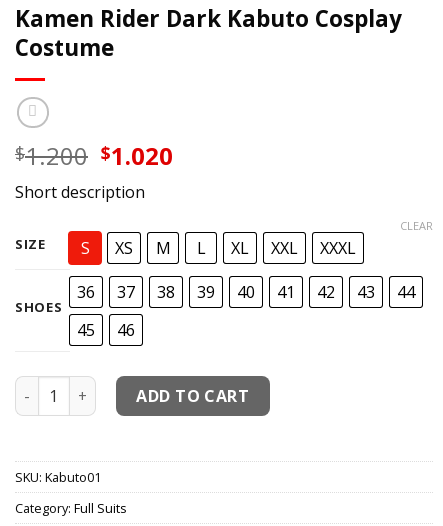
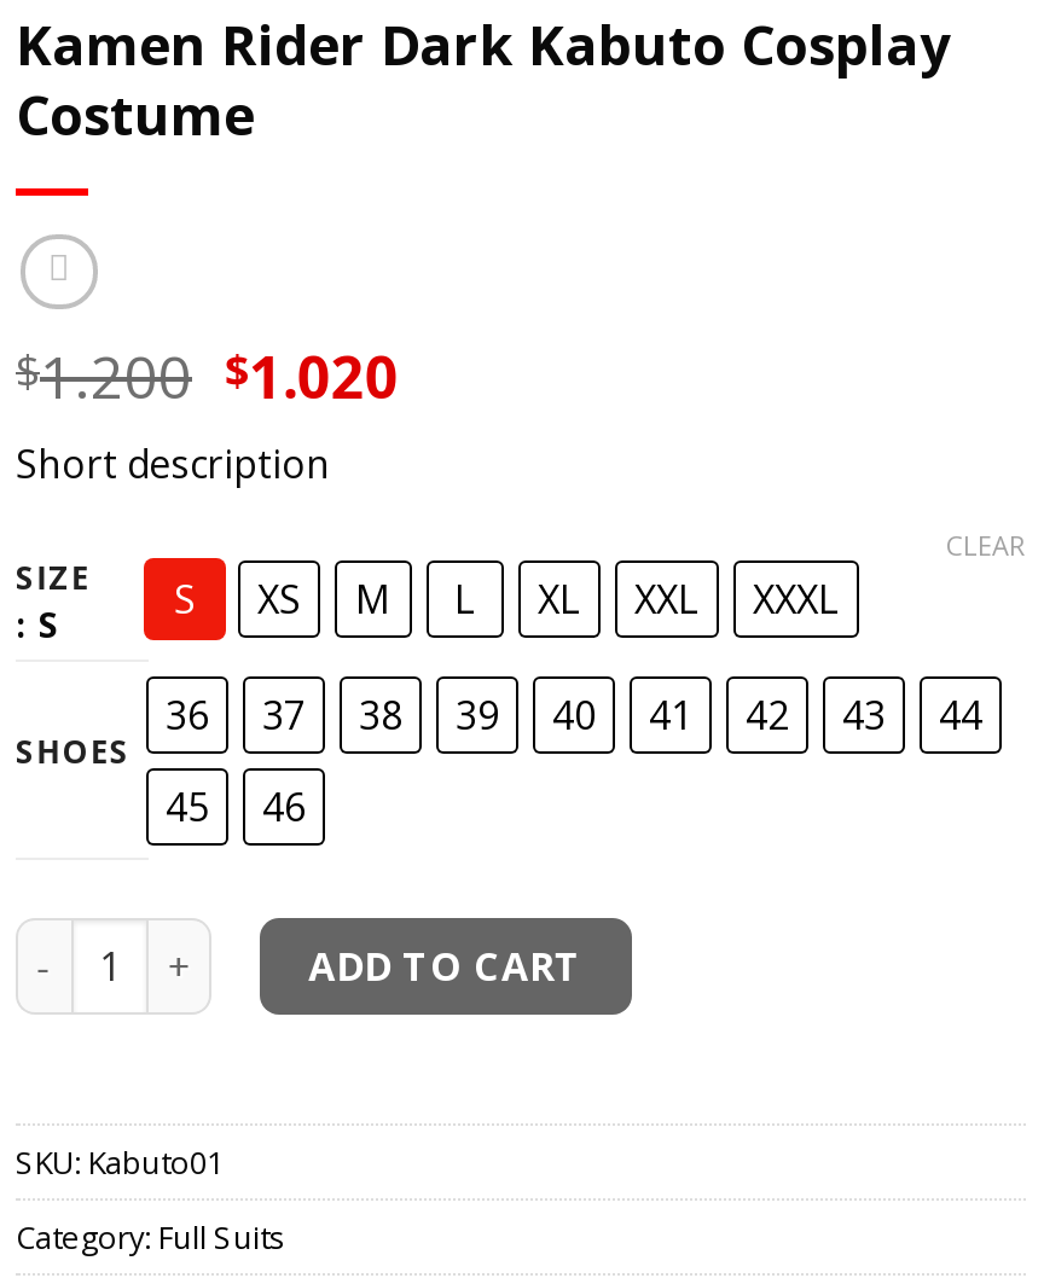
none -> [16,603,62,648] : S

